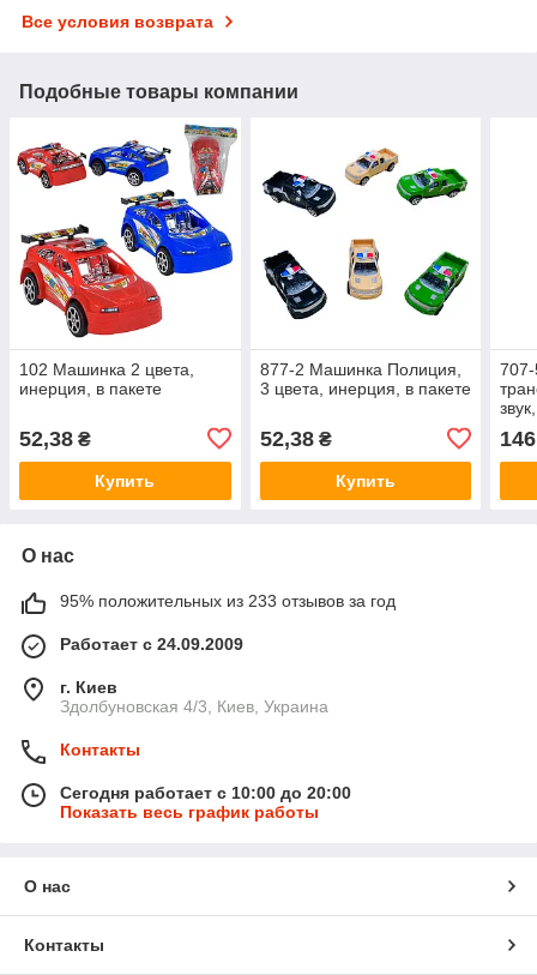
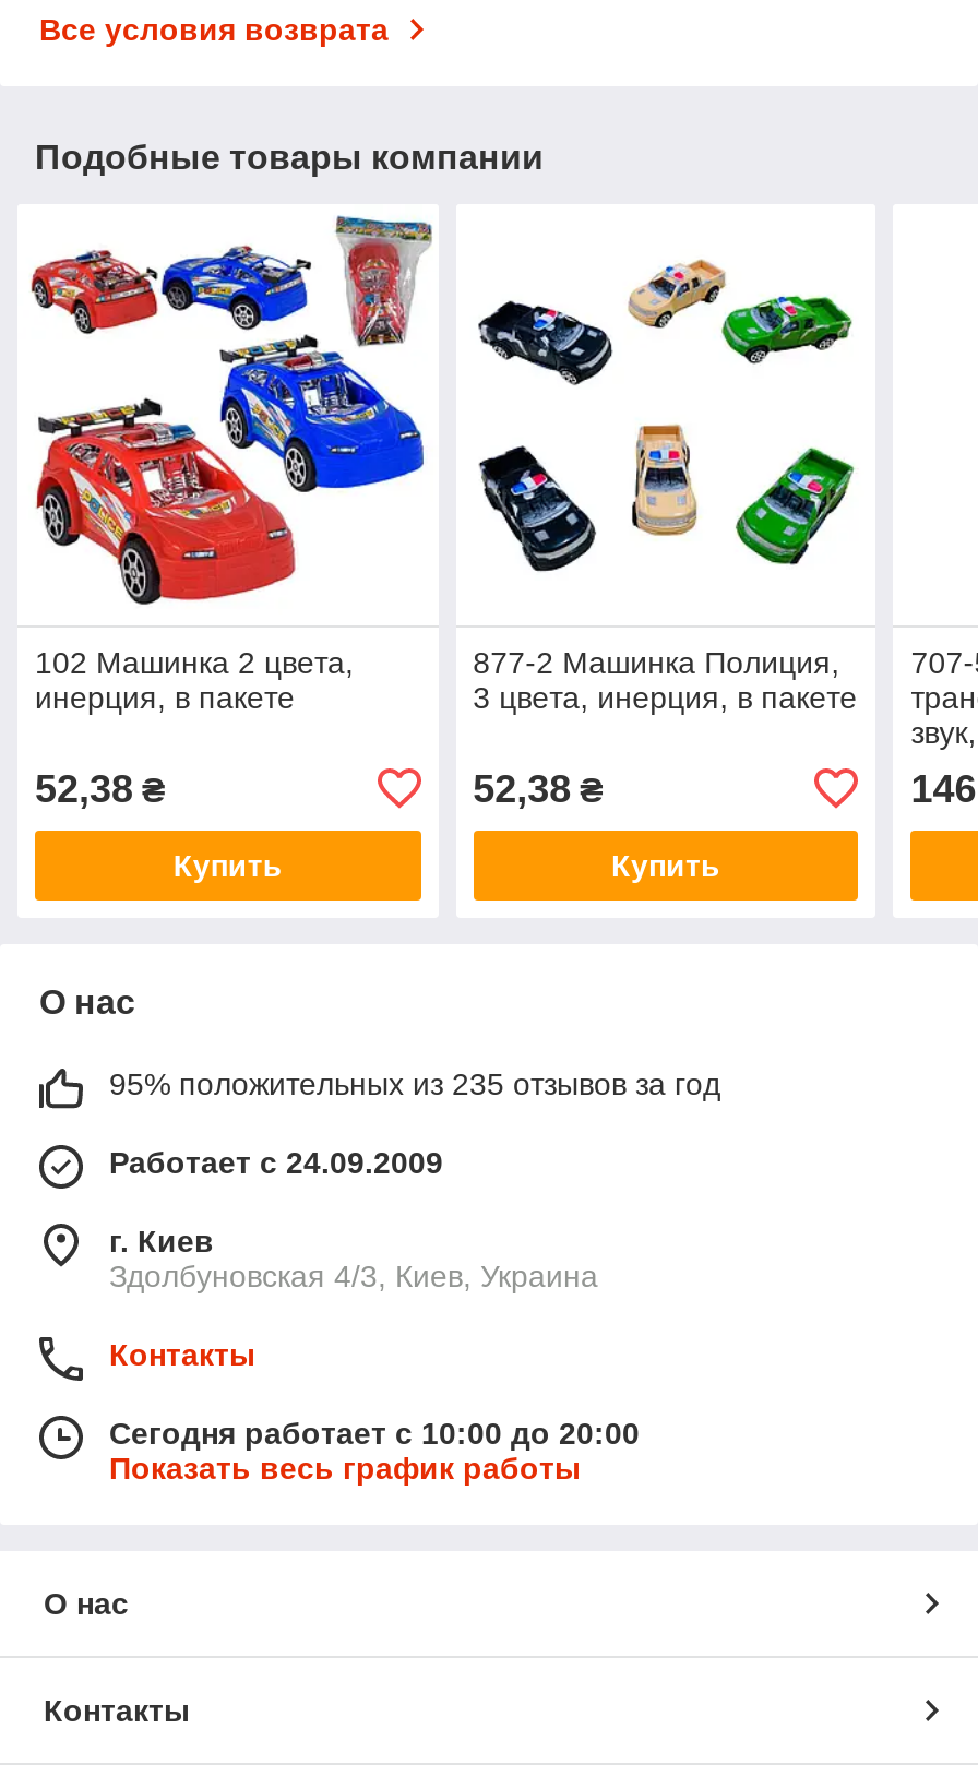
[60,591,396,610] 95% положительных из 233 отзывов за год -> [109,1066,720,1101] 95% положительных из 235 отзывов за год

